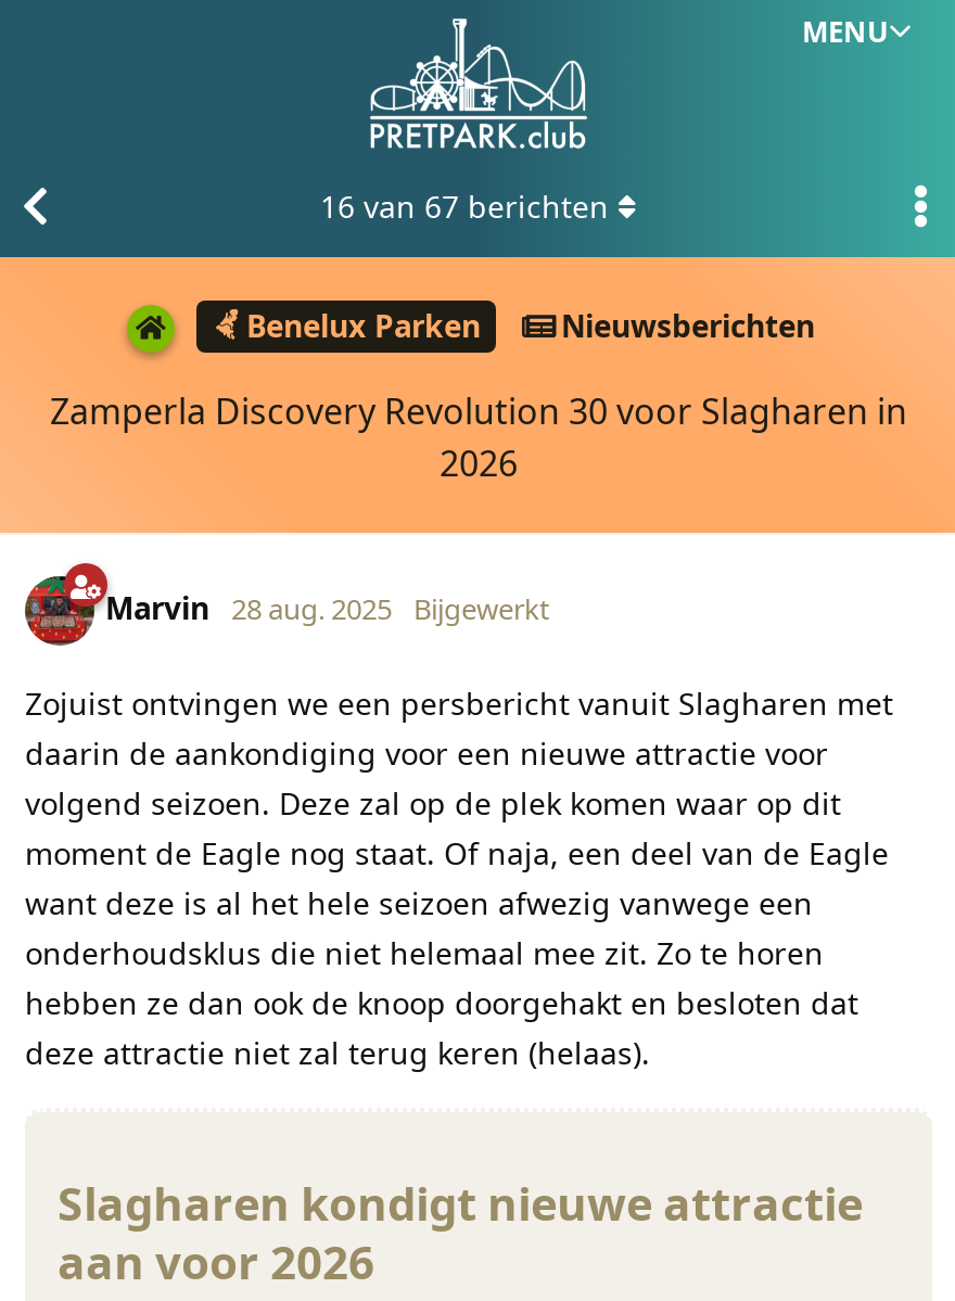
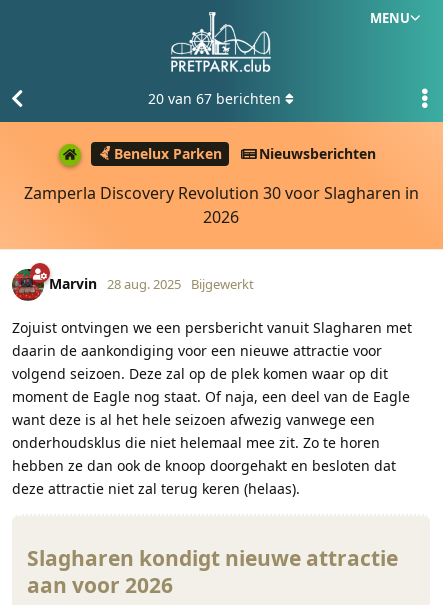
[320,186,609,227] 16 van 67 berichten -> [148,89,281,108] 20 van 67 berichten

